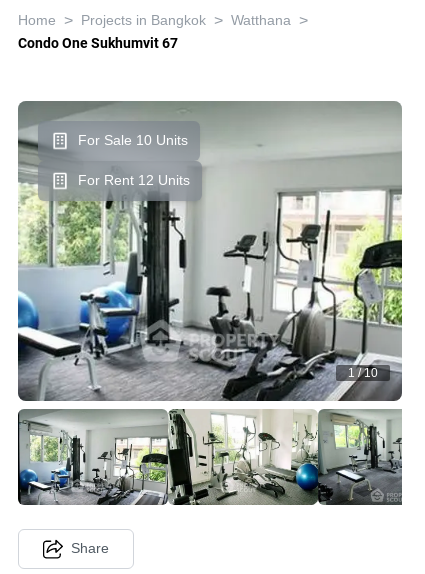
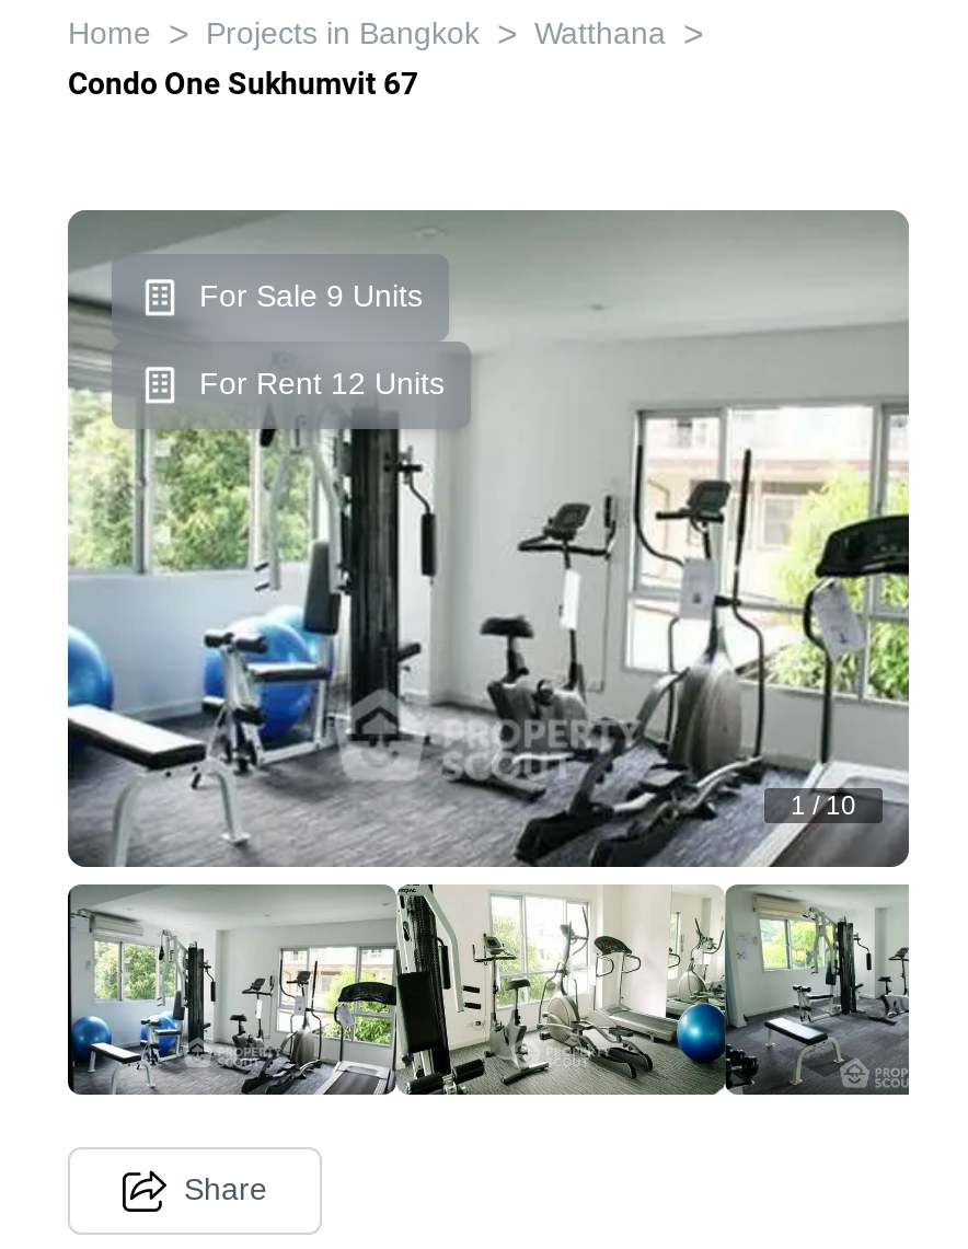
[78,132,188,149] For Sale 10 Units -> [199,278,423,315] For Sale 9 Units

